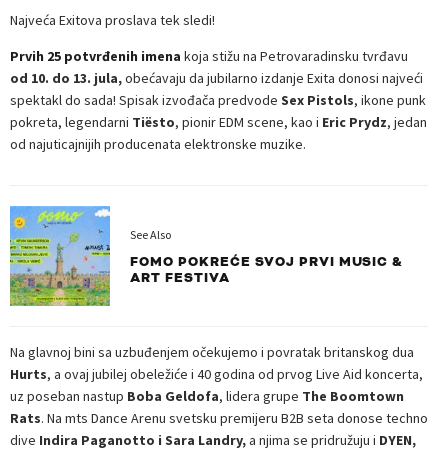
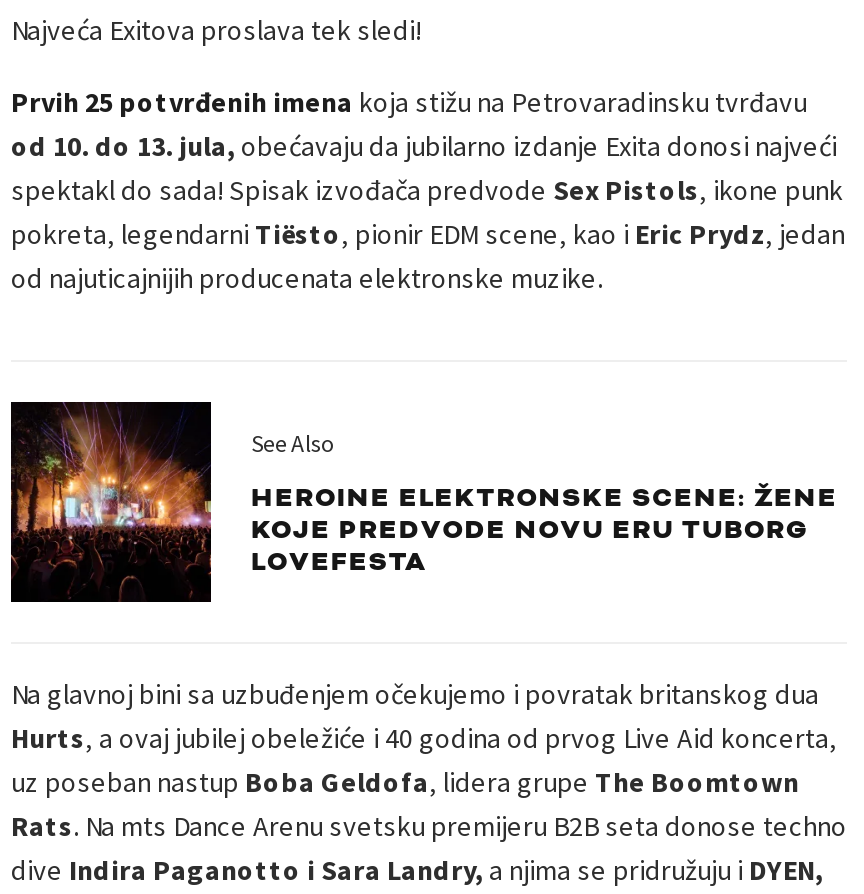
[9,205,403,307] [image] | FOMO POKREĆE SVOJ PRVI MUSIC & | ART FESTIVA -> [9,400,838,604] [image] | HEROINE ELEKTRONSKE SCENE: ŽENE | KOJE PREDVODE NOVU ERU TUBORG | LOVEFESTA

